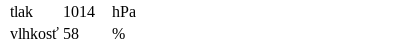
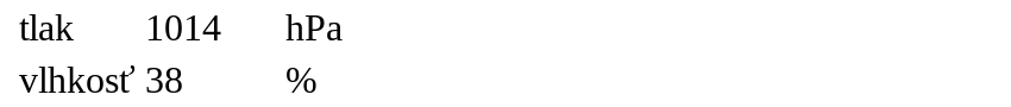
[10,25,79,42] vlhkosť 58 -> [19,60,183,101] vlhkosť 38

